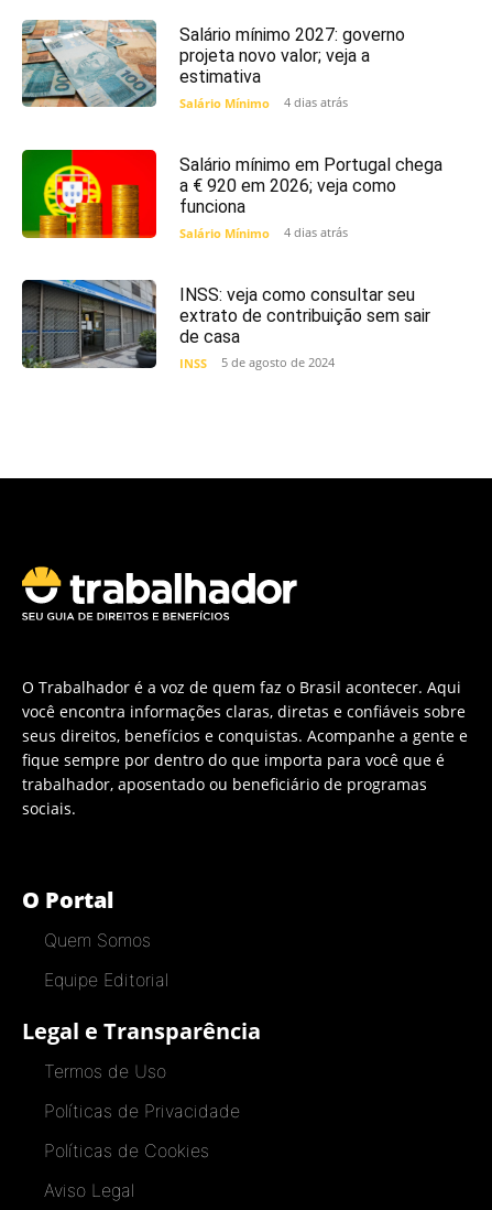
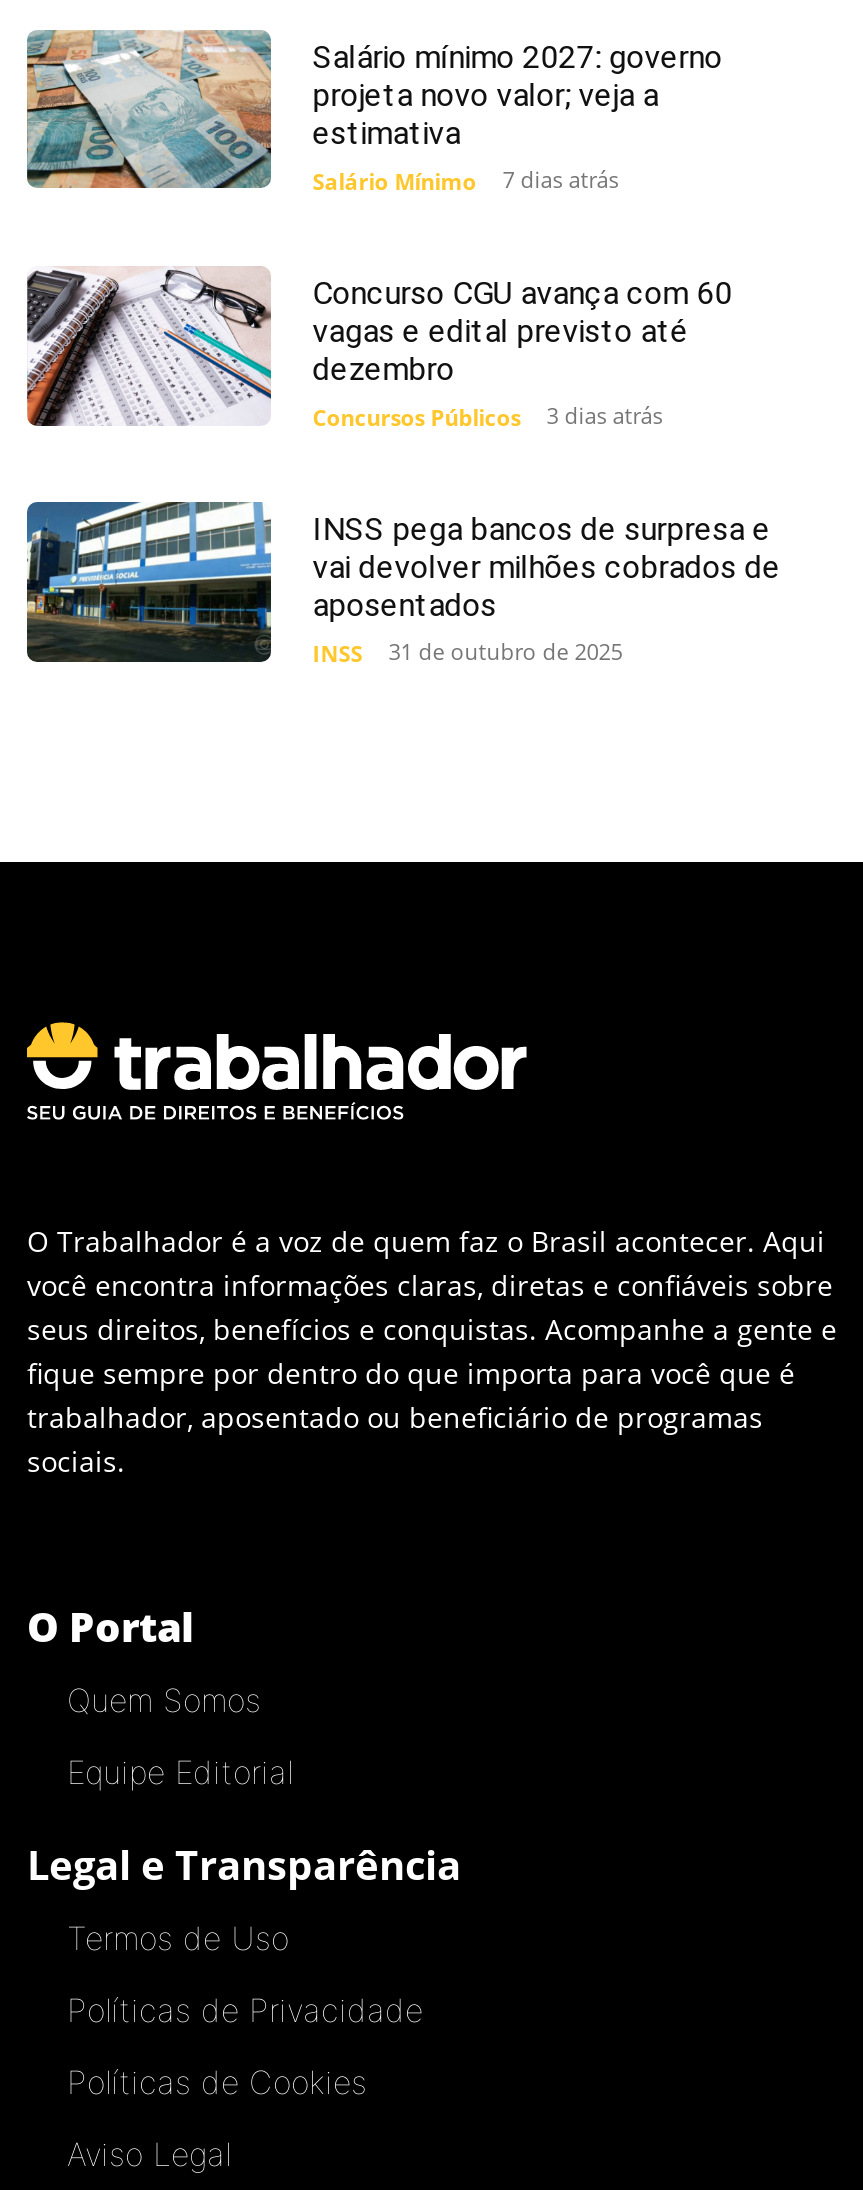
[179,94,348,111] Salário Mínimo 4 dias atrás -> [313,164,619,196] Salário Mínimo 7 dias atrás
[21,149,442,241] [image] | Salário mínimo em Portugal chega | a € 920 em 2026; veja como | funciona | Salário Mínimo | 4 dias atrás -> [25,266,733,432] [image] | Concurso CGU avança com 60 | vagas e edital previsto até | dezembro | Concursos Públicos | 3 dias atrás
[21,279,430,368] [image] | INSS: veja como consultar seu | extrato de contribuição sem sair | de casa -> [25,500,781,662] [image] | INSS pega bancos de surpresa e | vai devolver milhões cobrados de | aposentados
[179,354,334,372] INSS 5 de agosto de 2024 -> [313,636,623,668] INSS 31 de outubro de 2025

